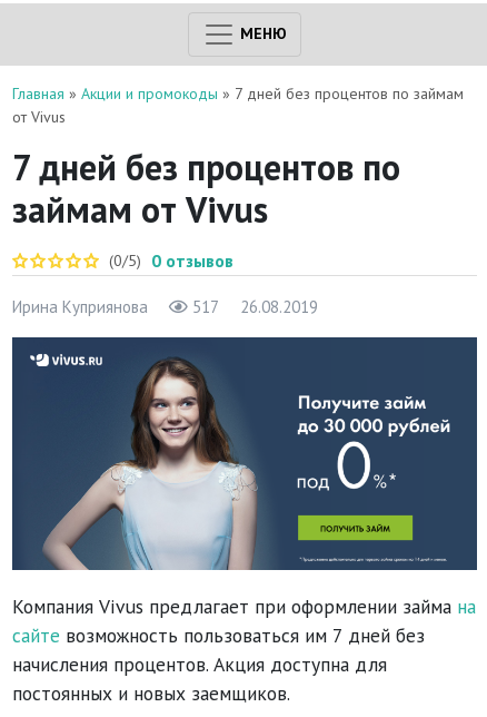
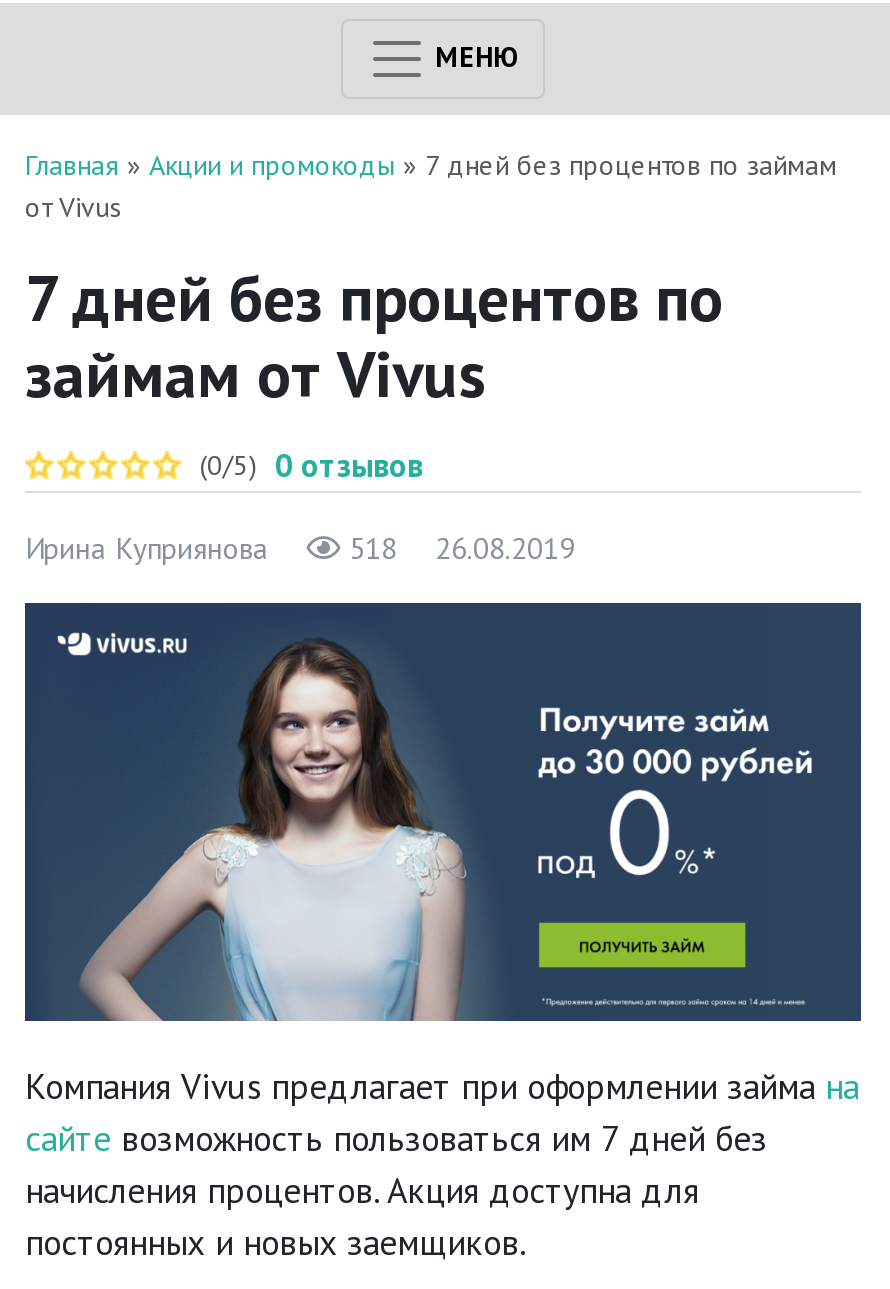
[12,296,318,317] Ирина Куприянова 517 26.08.2019 -> [25,529,575,567] Ирина Куприянова 518 26.08.2019

